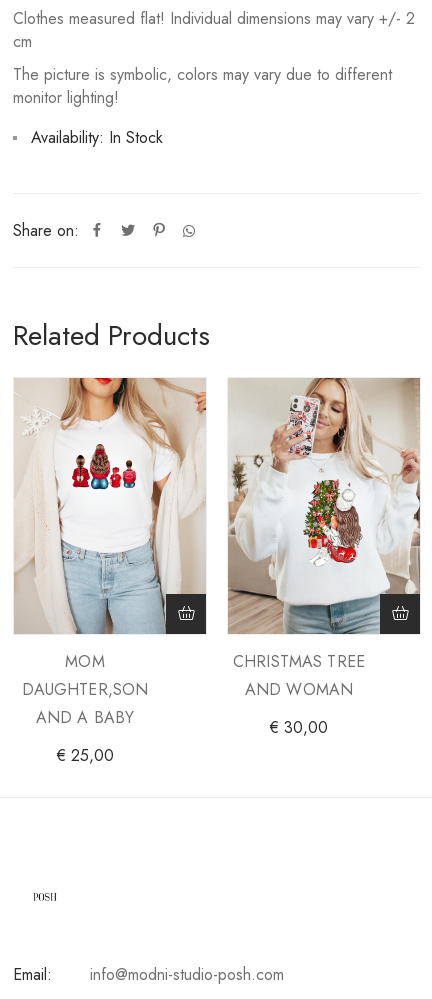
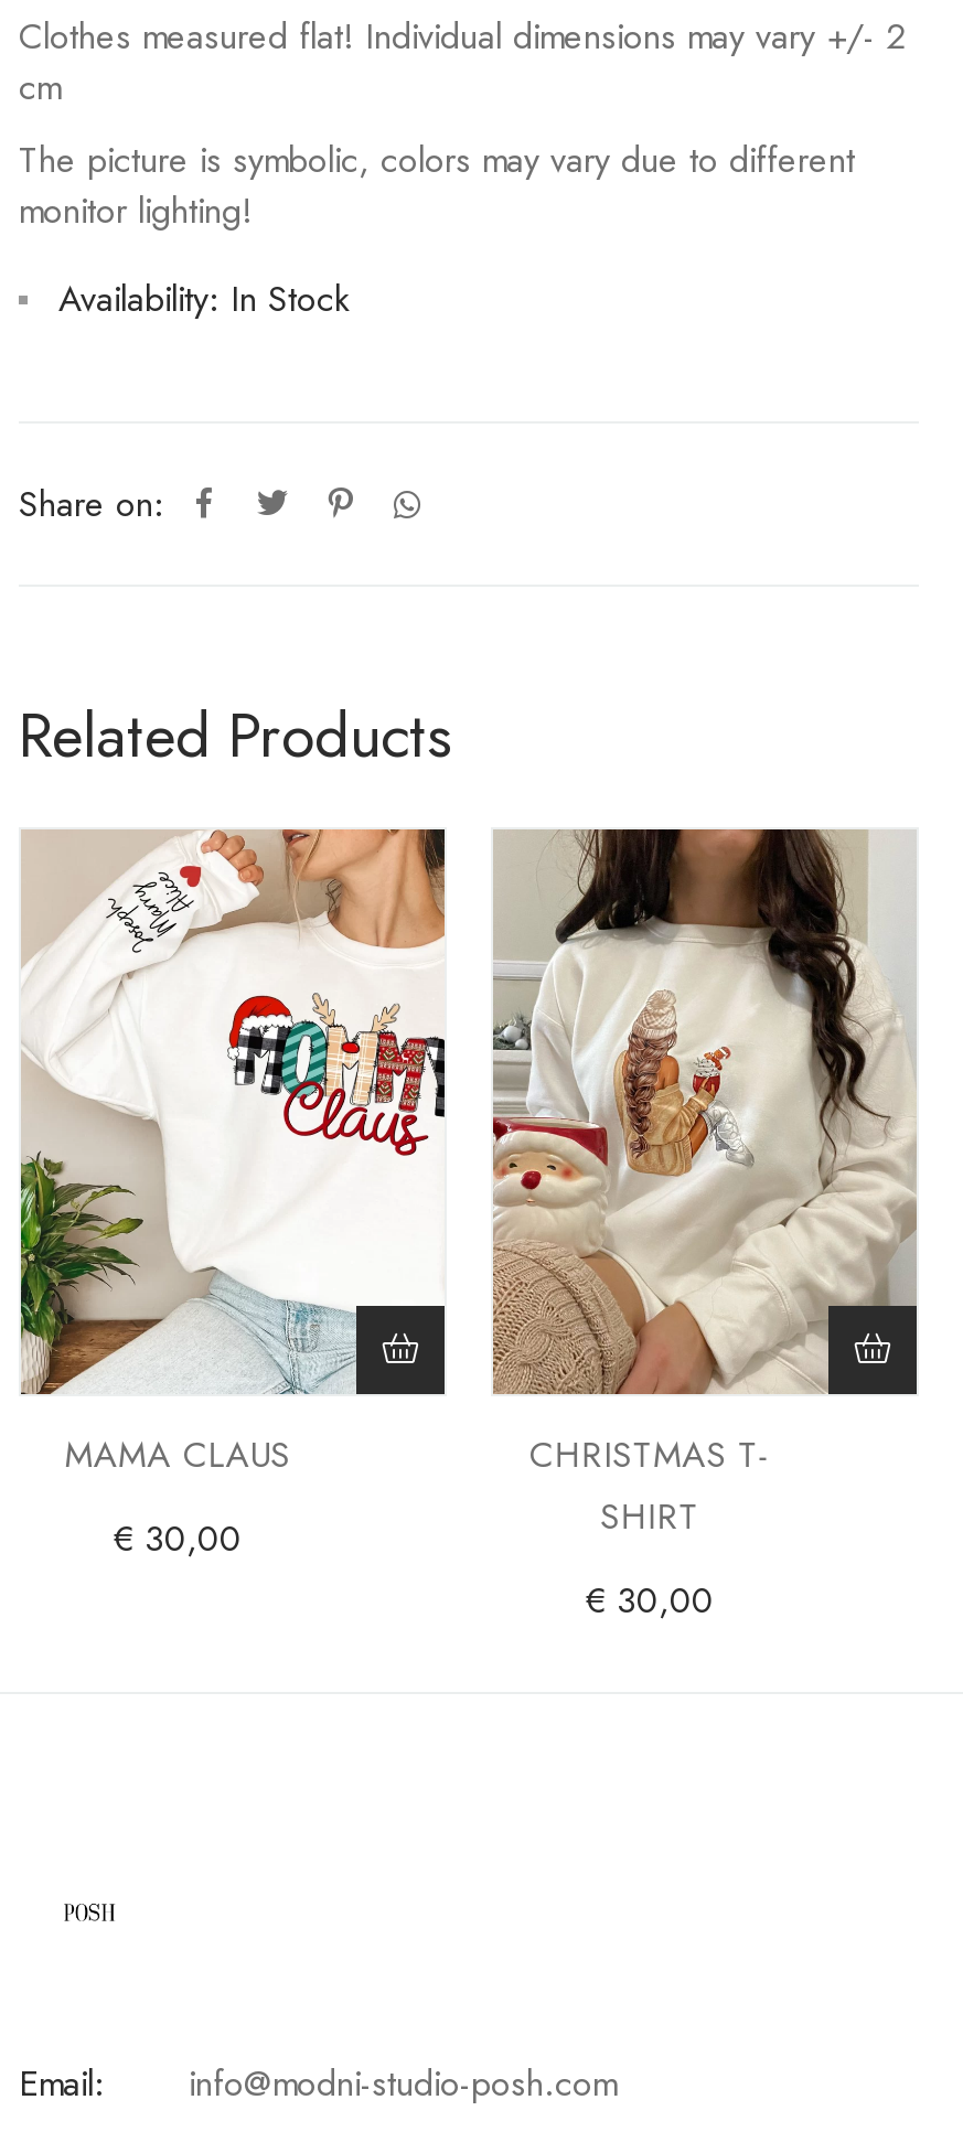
[14,377,207,729] [image] | MOM | DAUGHTER,SON | AND A BABY -> [19,827,447,1479] [image] | MAMA CLAUS
[228,377,420,701] [image] | CHRISTMAS TREE | AND WOMAN -> [493,827,914,1541] [image] | CHRISTMAS T- | SHIRT
[56,744,113,767] €25,00 -> [114,1513,242,1563] €30,00

